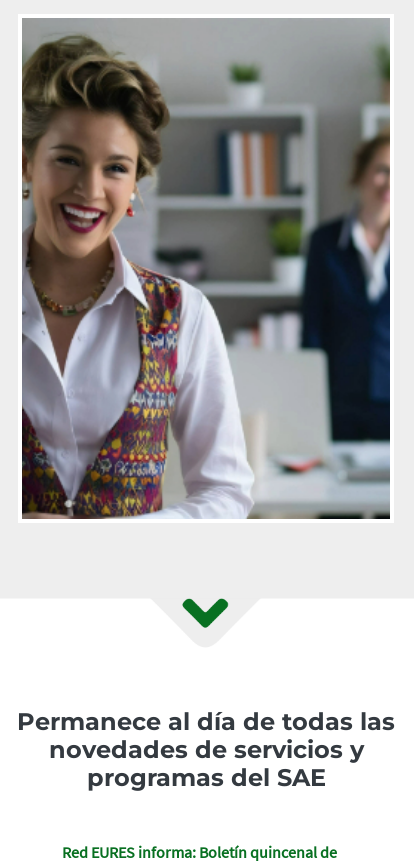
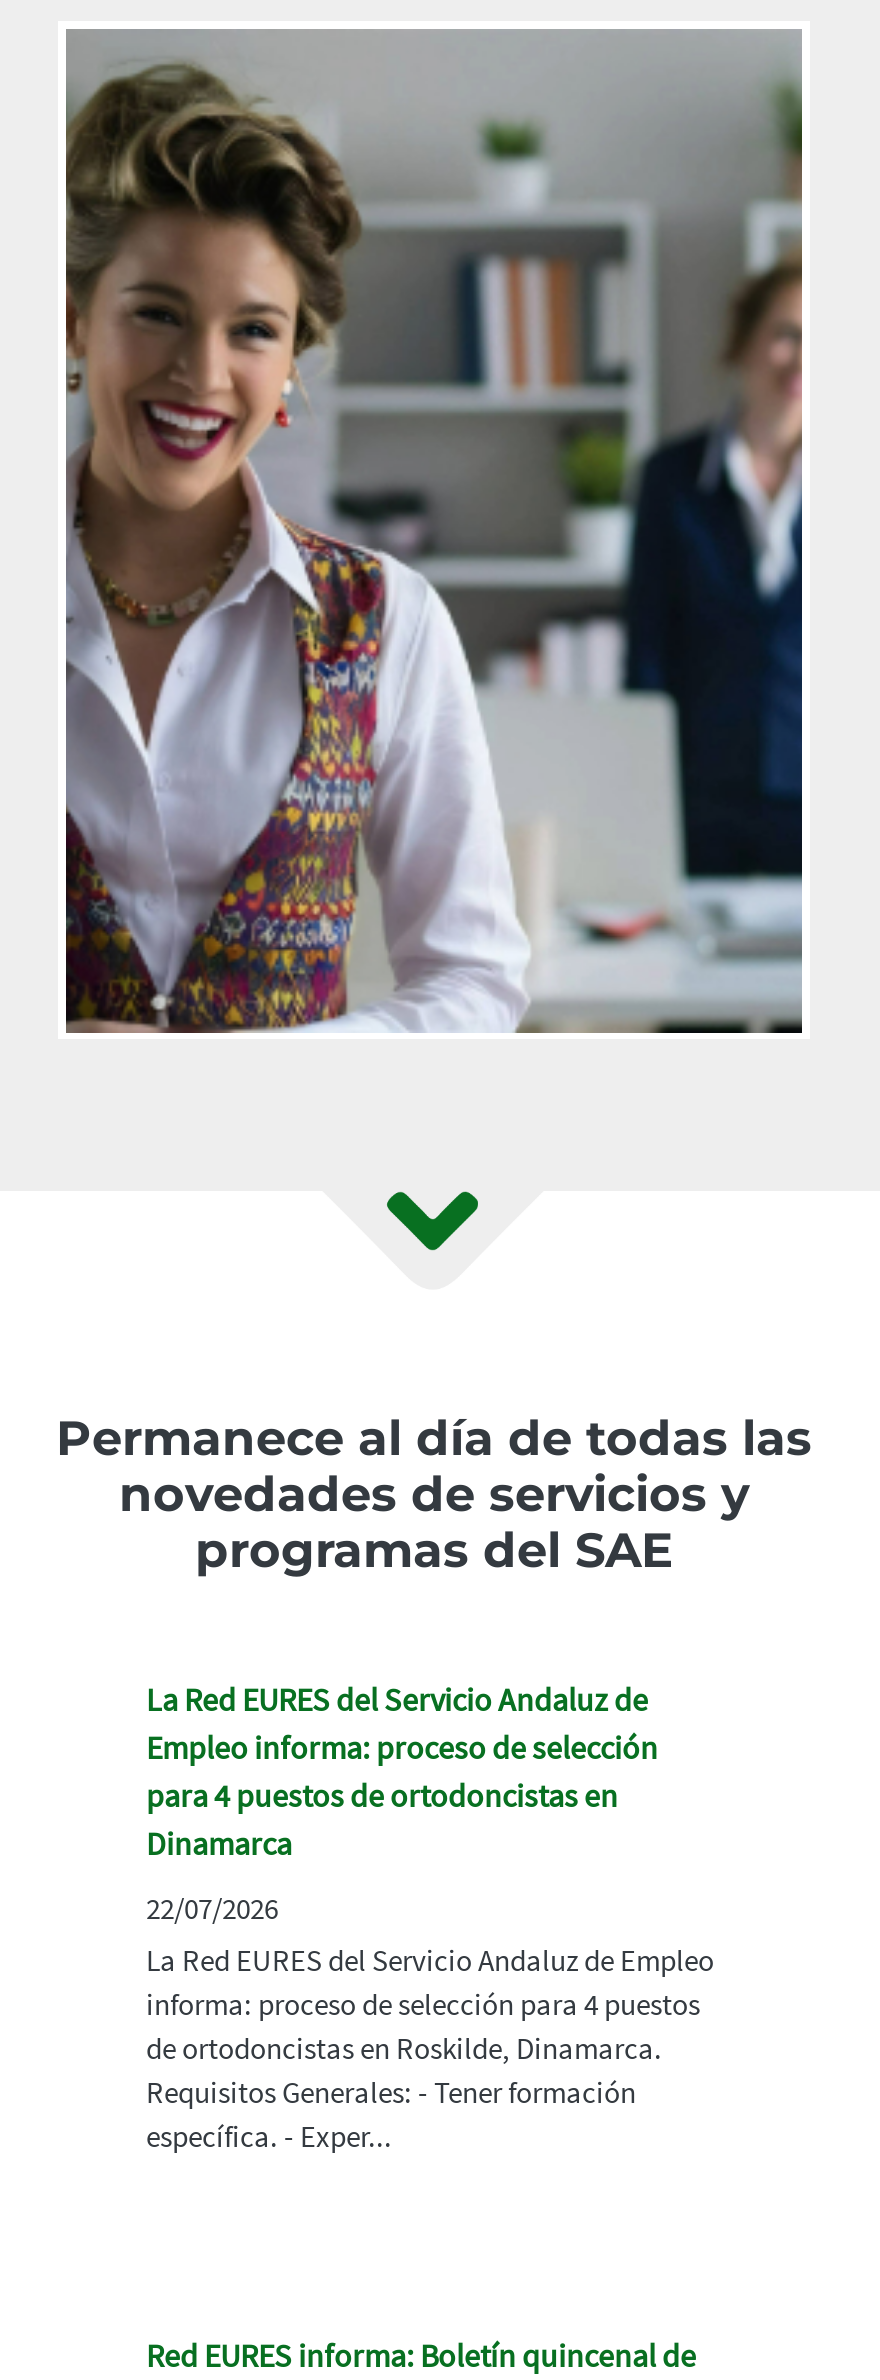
none -> [146,1679,714,2155] La Red EURES del Servicio Andaluz de | Empleo informa: proceso de selección | para 4 puestos de ortodoncistas en | Dinamarca | 22/07/2026 | La Red EURES del Servicio Andaluz de Empleo | informa: proceso de selección para 4 puestos | de ortodoncistas en Roskilde, Dinamarca. | Requisitos Generales: - Tener formación | específica. - Exper...

